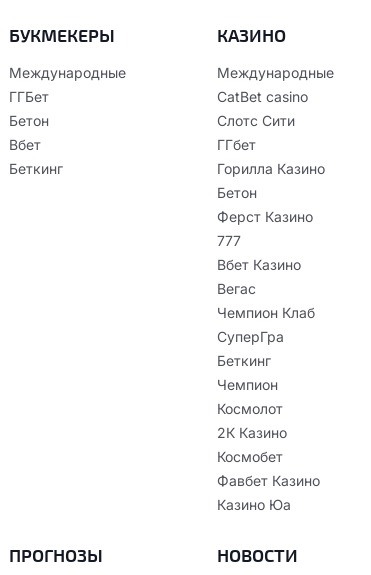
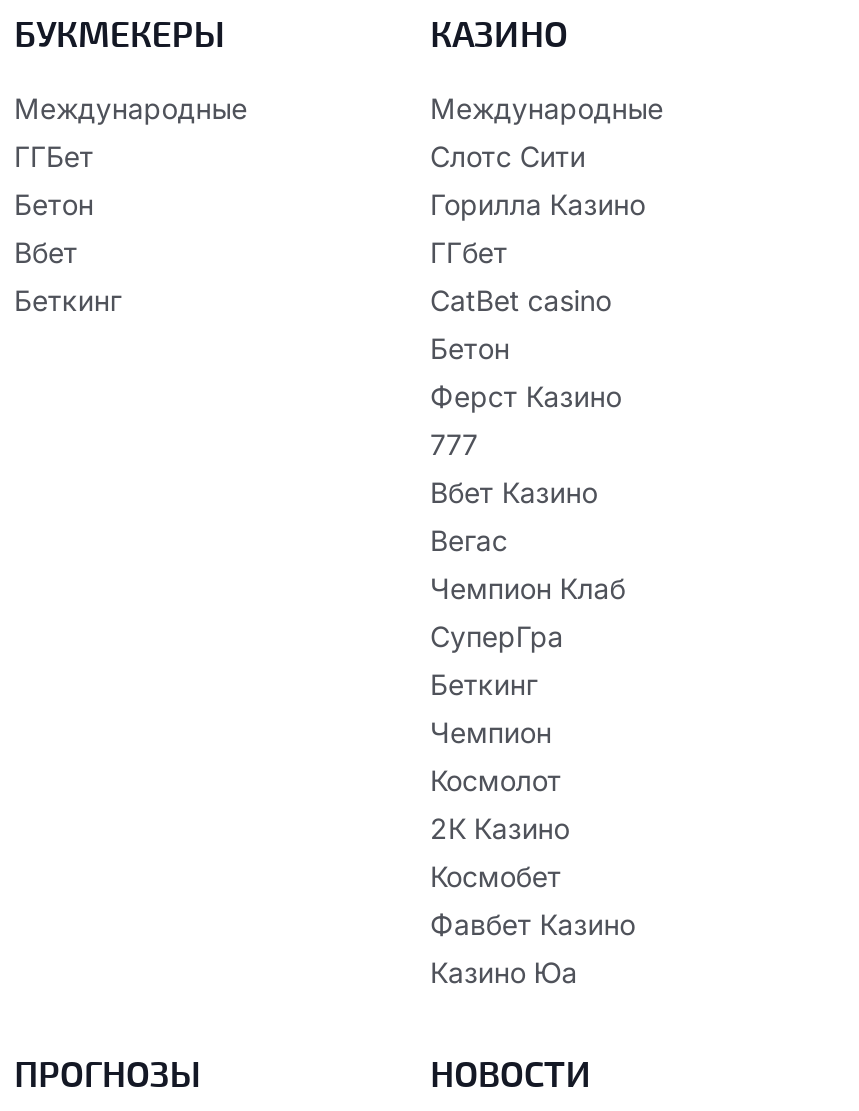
moved [217,88,308,105] -> [430,283,611,317]: CatBet casino
moved [217,112,325,177] -> [430,139,645,269]: Слотс Сити | ГГбет | Горилла Казино

